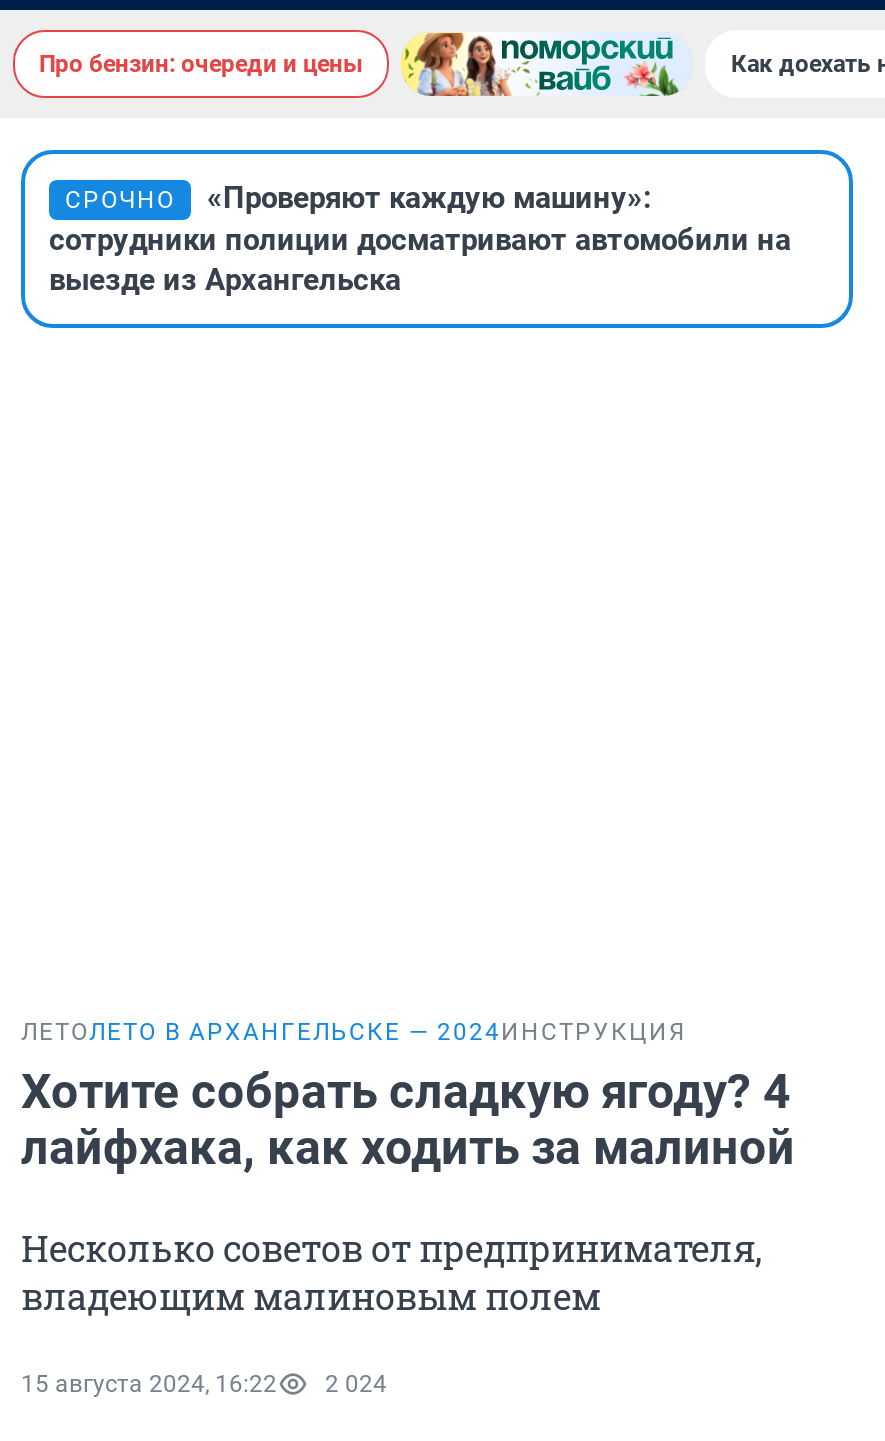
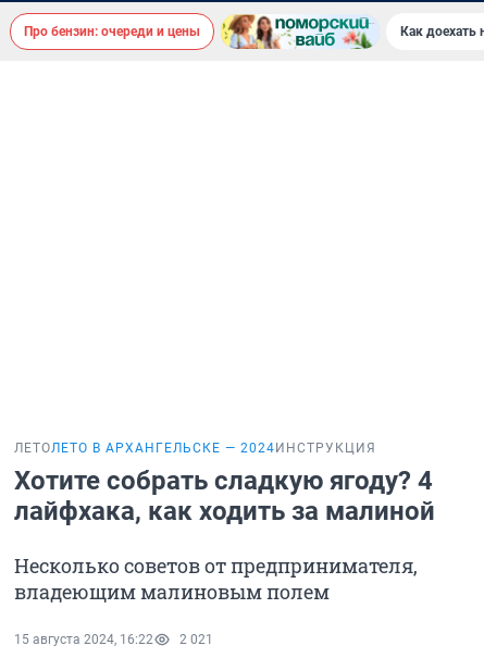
[19,148,855,330] [image] | СРОЧНО | «Проверяют каждую машину»: | сотрудники полиции досматривают автомобили на | выезде из Архангельска -> none
[21,1370,387,1398] 15 августа 2024, 16:22 2 024 -> [14,632,213,647] 15 августа 2024, 16:22 2 021

